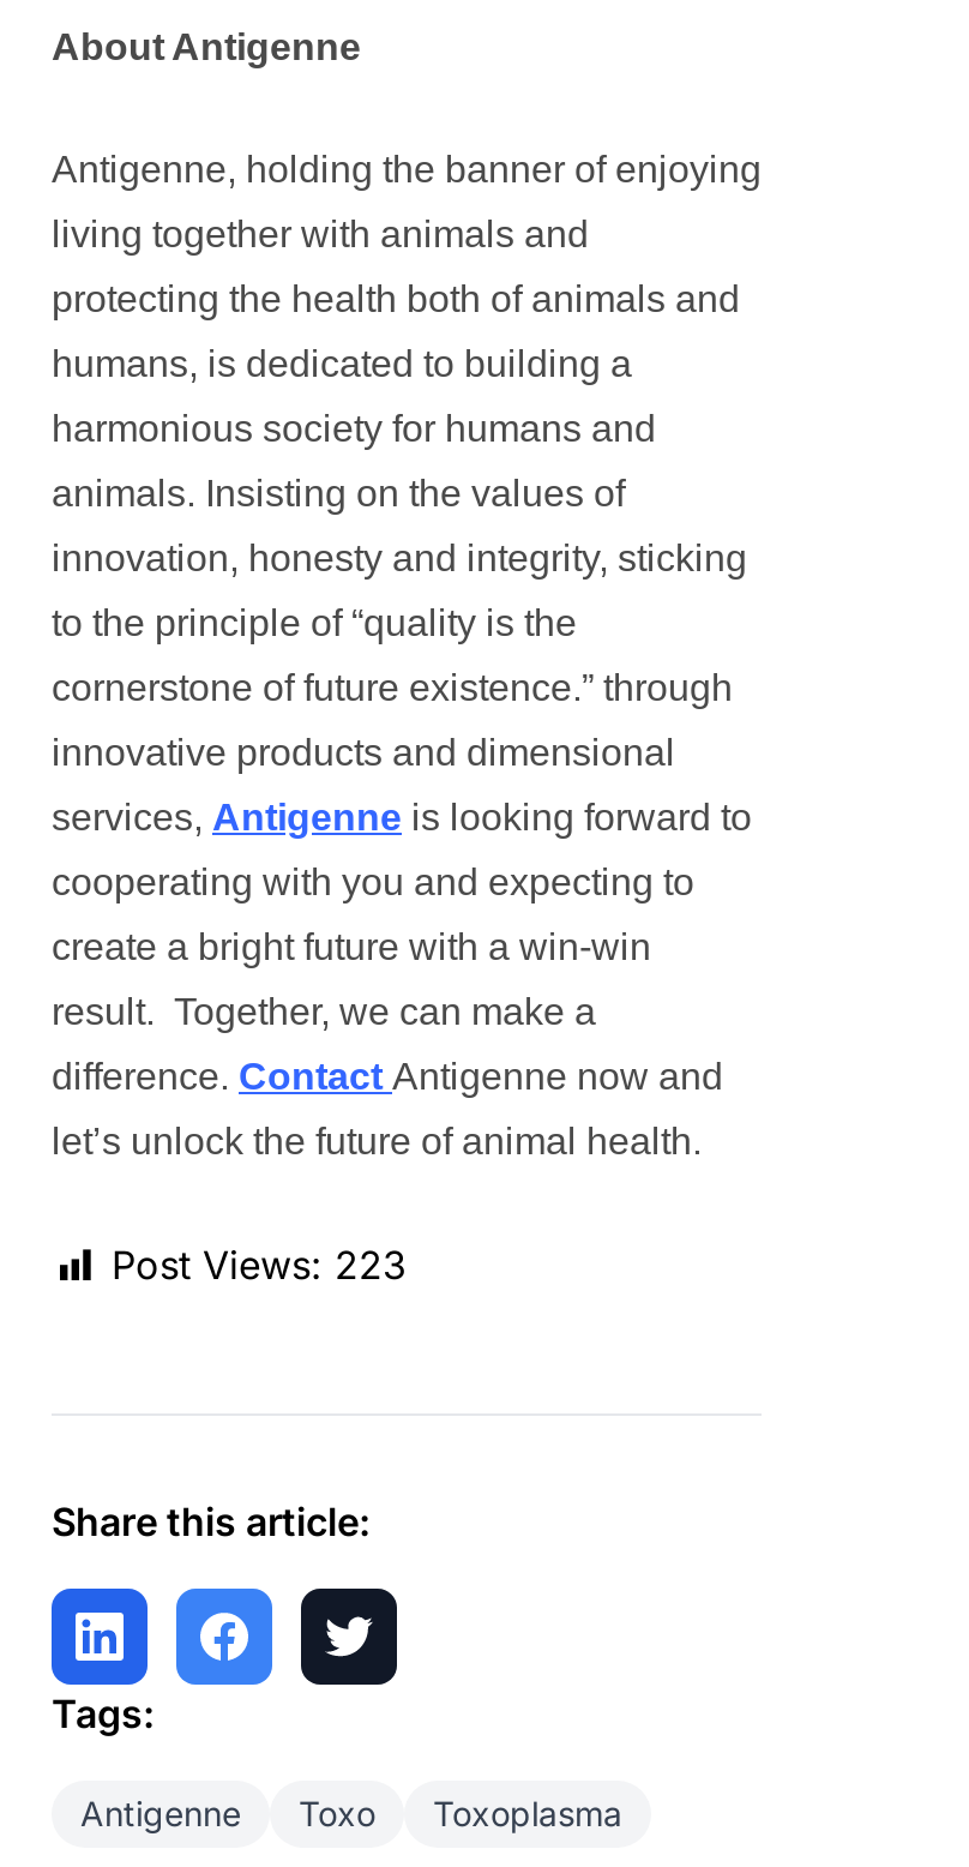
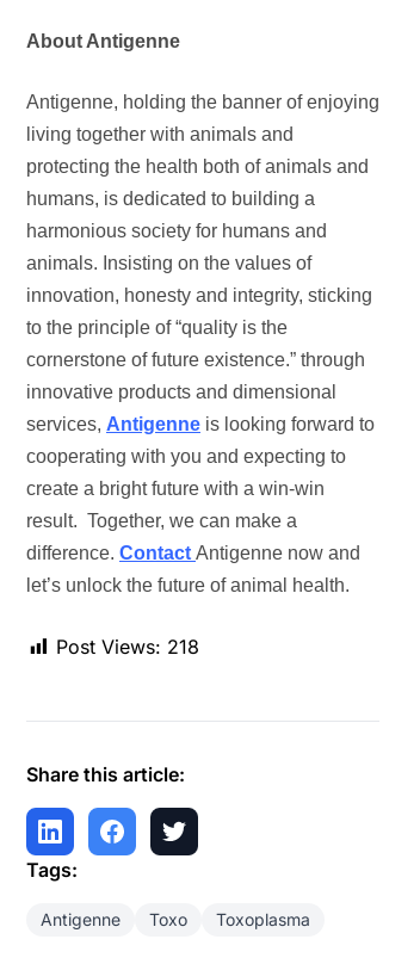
[112,1241,407,1289] Post Views: 223 -> [56,635,199,659] Post Views: 218

